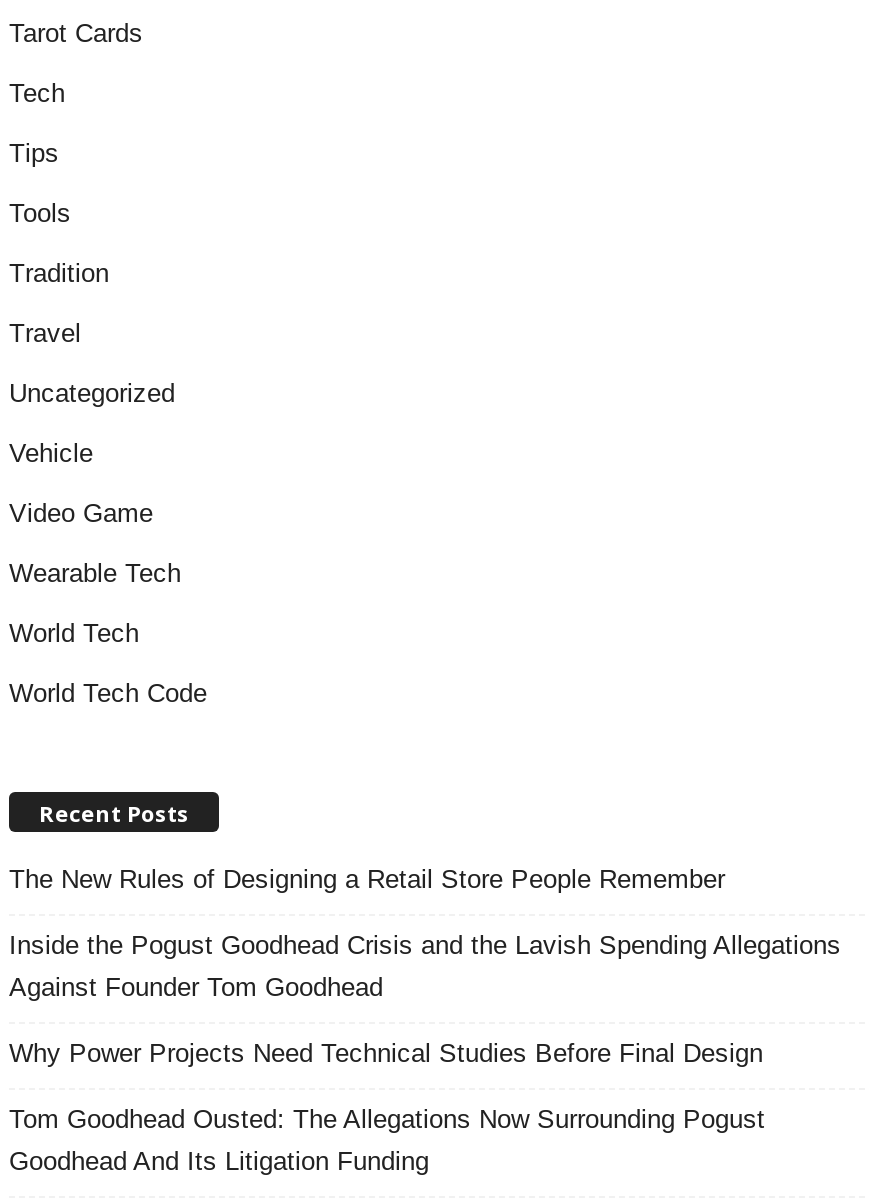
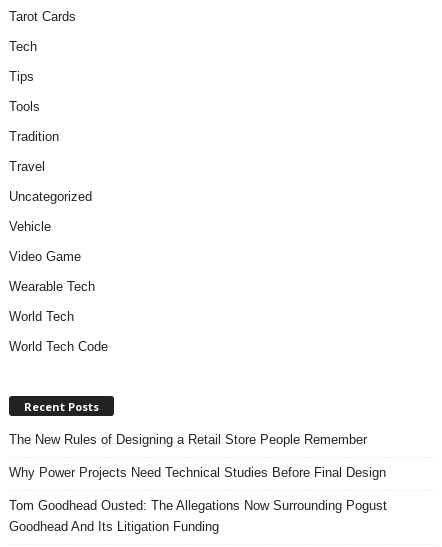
[9,930,841,1002] Inside the Pogust Goodhead Crisis and the Lavish Spending Allegations | Against Founder Tom Goodhead -> none

